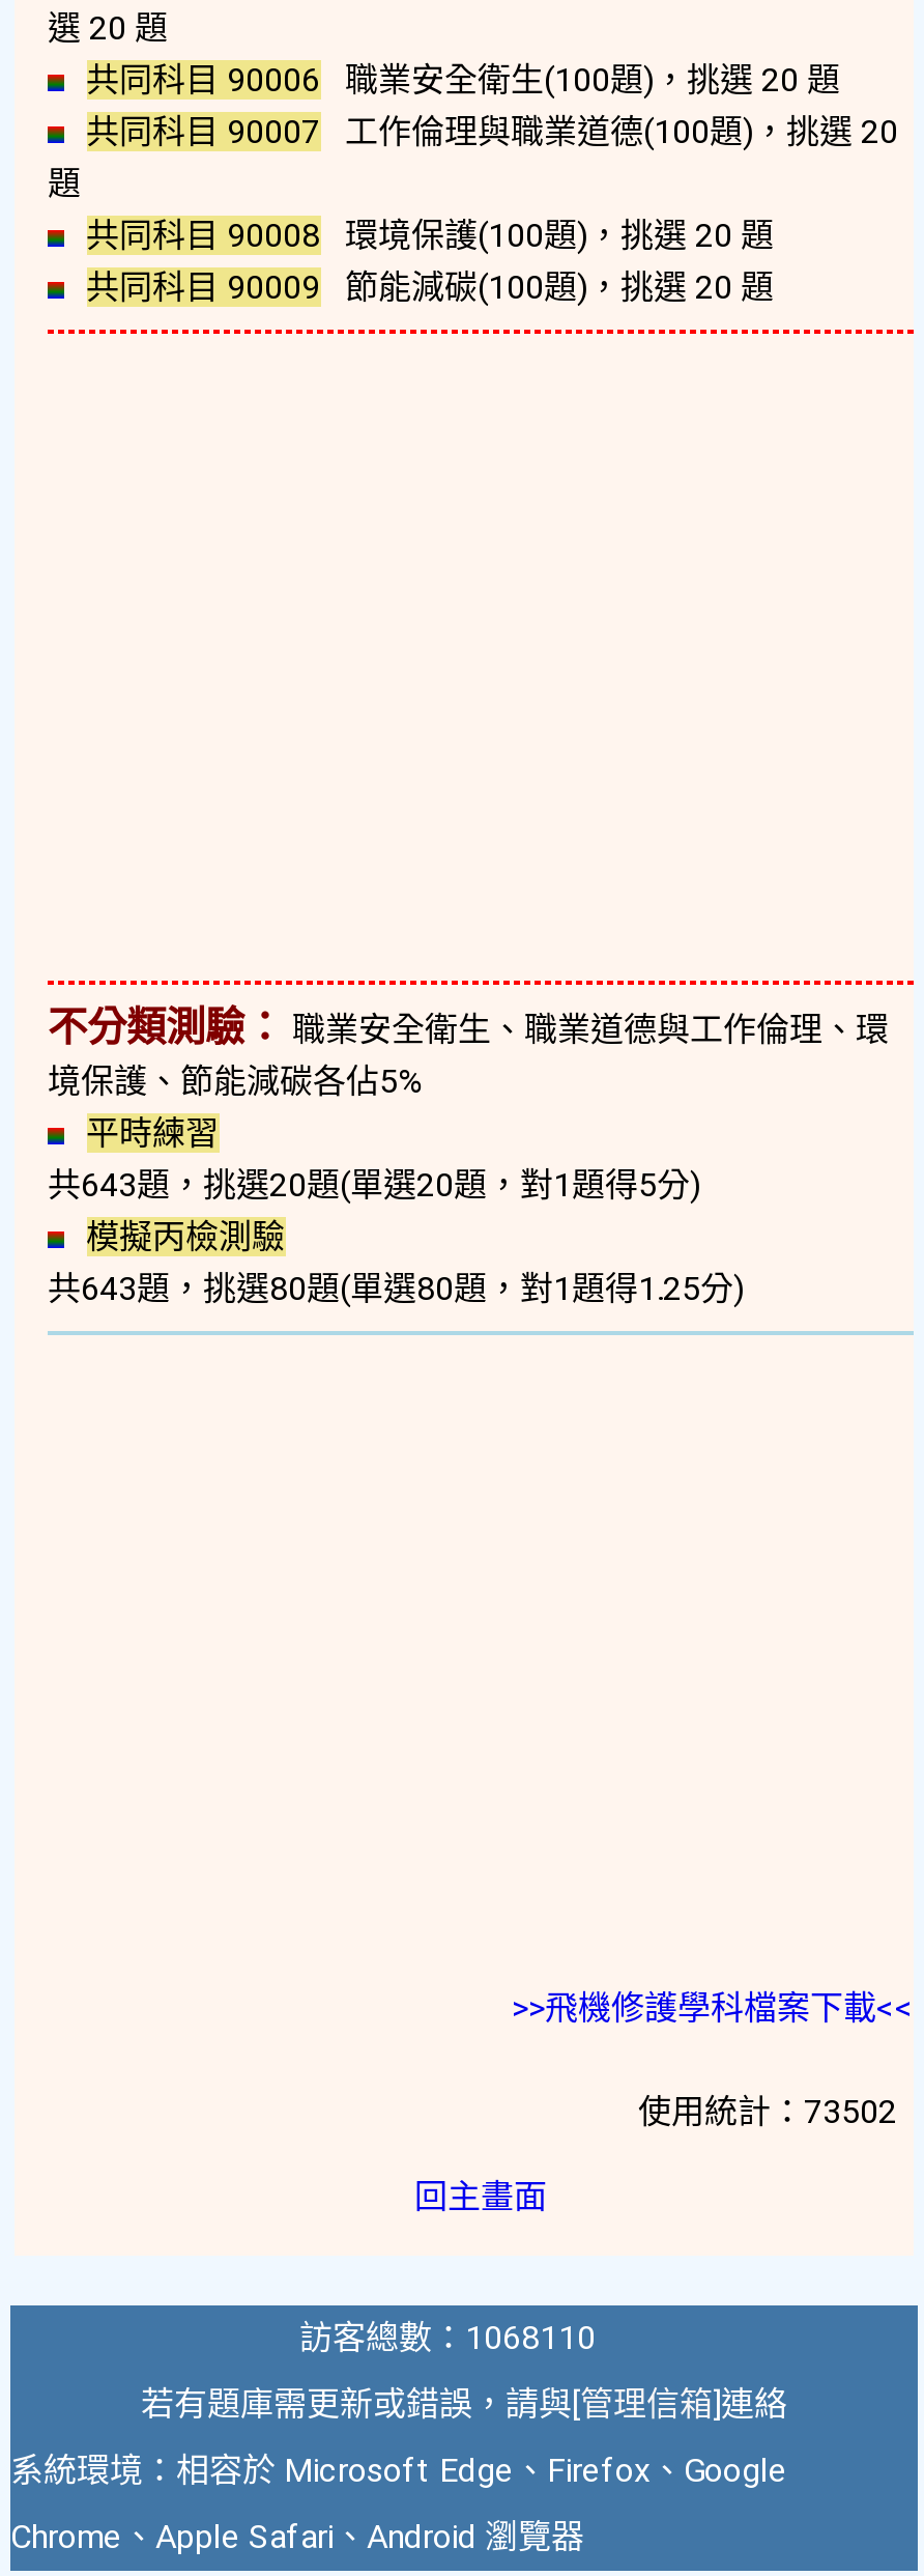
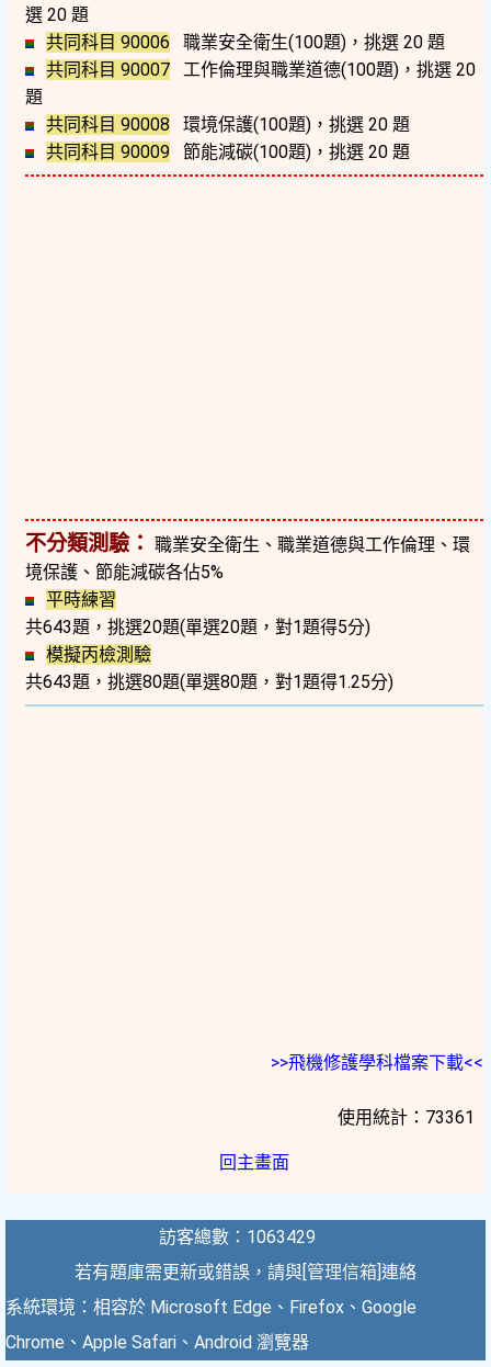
[638,2092,914,2131] 使用統計：73502 -> [338,1107,483,1128] 使用統計：73361
[299,2318,629,2357] 訪客總數：1068110 -> [158,1226,333,1247] 訪客總數：1063429

